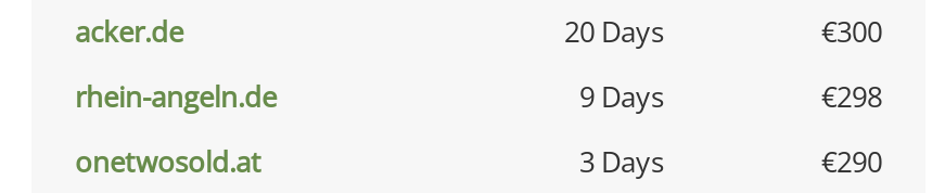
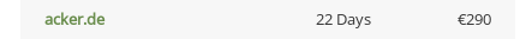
[75,12,882,181] 20 Days | €300 | rhein-angeln.de | 9 Days | €298 | onetwosold.at | 3 Days -> [315,8,370,30] 22 Days

